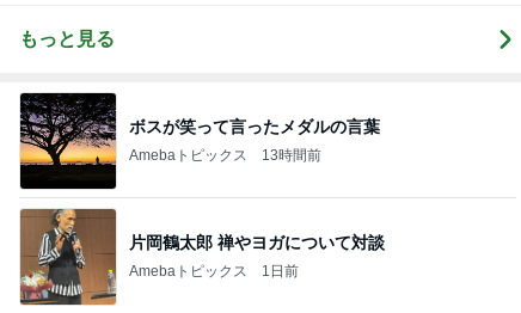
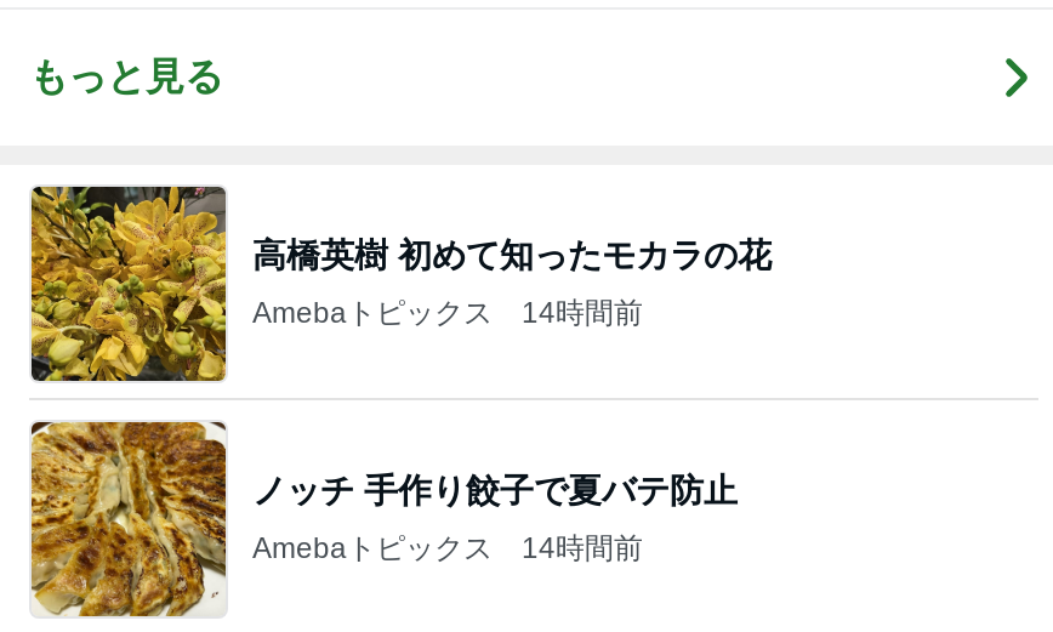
[19,92,380,190] [image] | ボスが笑って言ったメダルの言葉 -> [29,184,772,383] [image] | 高橋英樹 初めて知ったモカラの花
[129,146,321,163] Amebaトピックス 13時間前 -> [252,295,643,329] Amebaトピックス 14時間前
[19,209,385,306] [image] | 片岡鶴太郎 禅やヨガについて対談 -> [29,420,738,619] [image] | ノッチ 手作り餃子で夏バテ防止
[129,262,299,279] Amebaトピックス 1日前 -> [252,530,643,564] Amebaトピックス 14時間前

